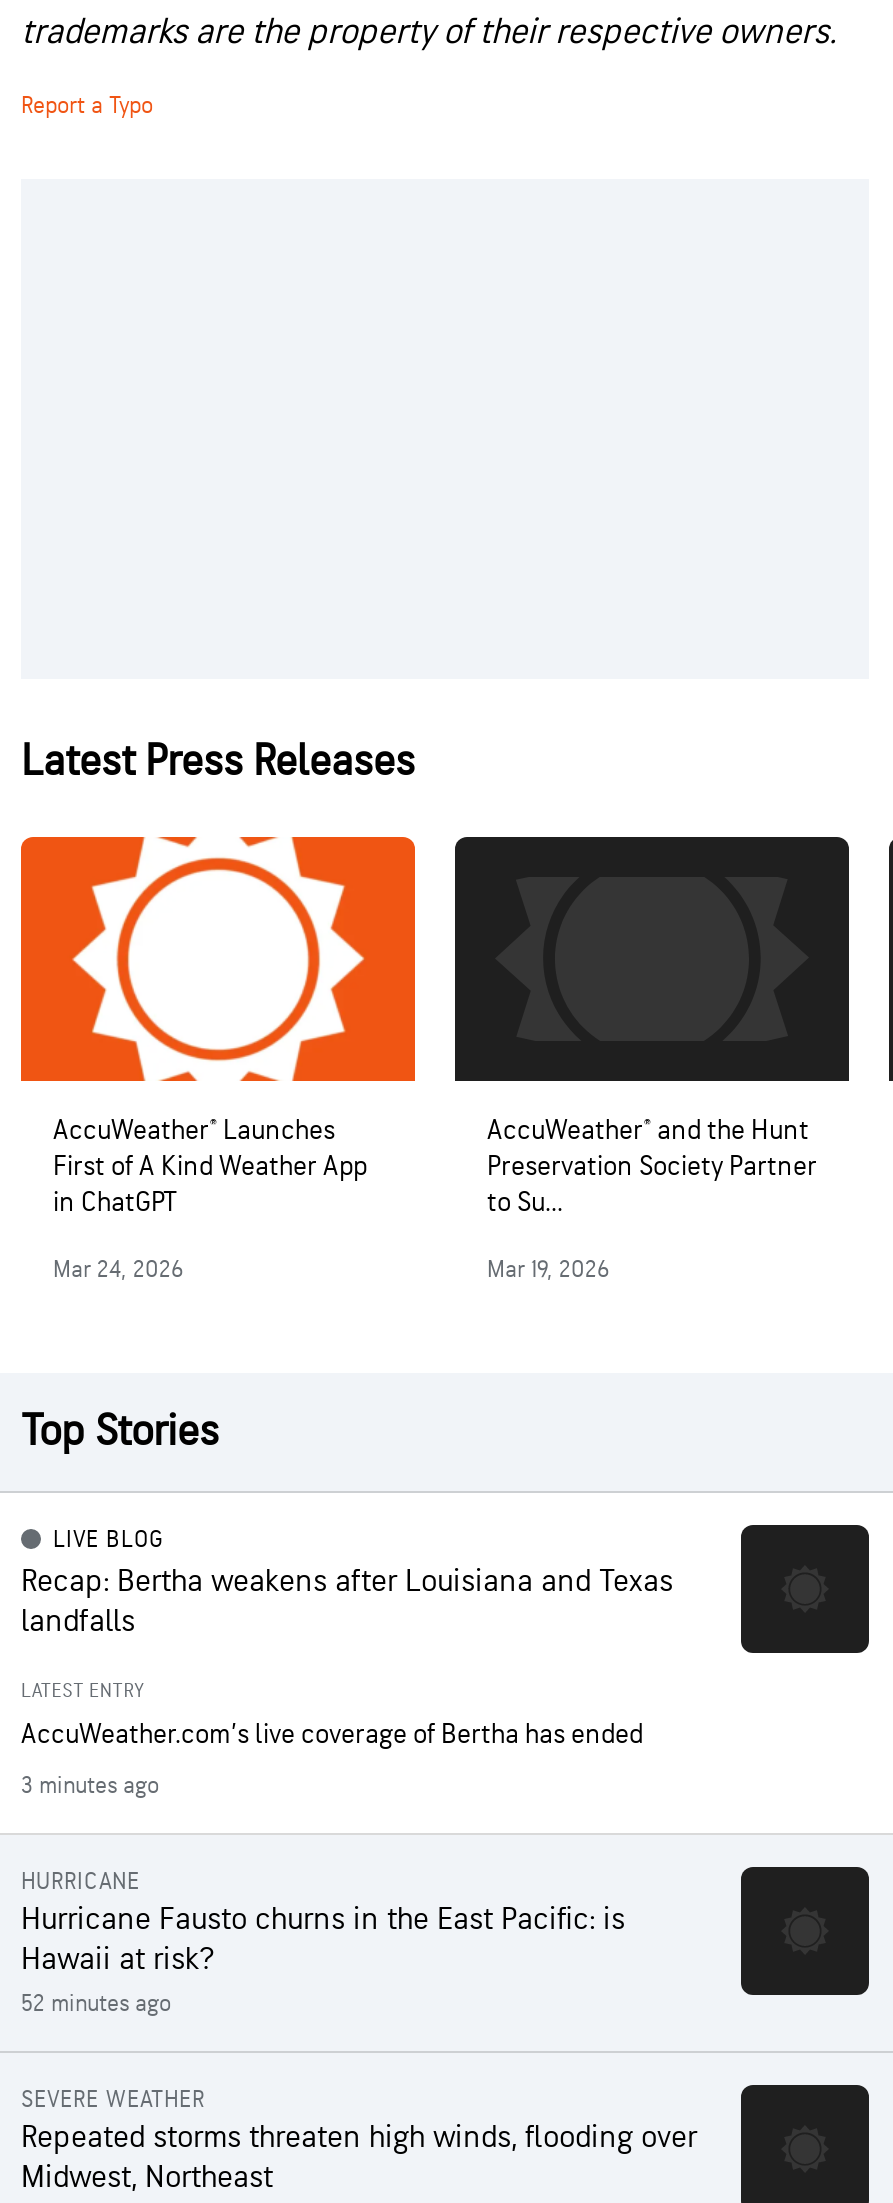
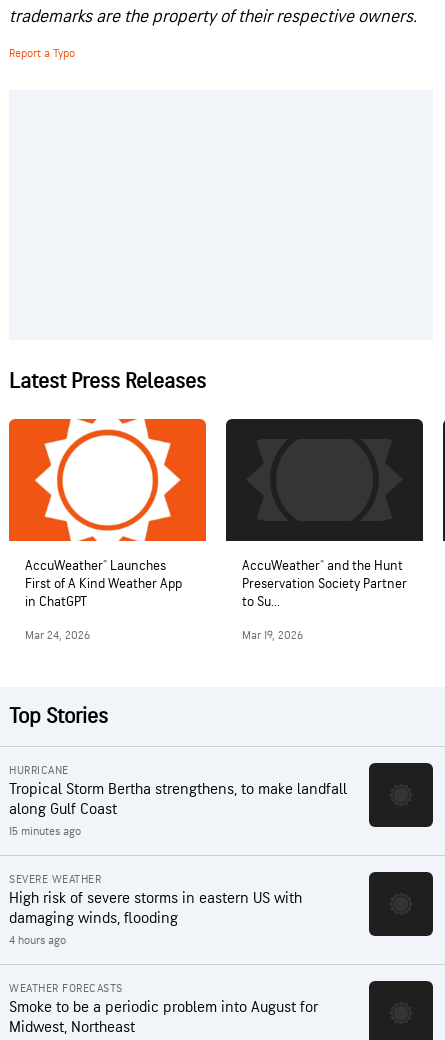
[21,1524,673,1800] LIVE BLOG | Recap: Bertha weakens after Louisiana and Texas | landfalls | LATEST ENTRY | AccuWeather.com’s live coverage of Bertha has ended | 3 minutes ago -> none
moved [21,1866,140,1896] -> [9,763,68,778]: HURRICANE
[21,1900,625,2018] Hurricane Fausto churns in the East Pacific: is | Hawaii at risk? | 52 minutes ago -> [9,780,347,839] Tropical Storm Bertha strengthens, to make landfall | along Gulf Coast | 15 minutes ago
moved [21,2084,205,2114] -> [9,872,101,887]: SEVERE WEATHER
[21,2118,697,2156] Repeated storms threaten high winds, flooding over -> [9,889,318,1017] High risk of severe storms in eastern US with | damaging winds, flooding | 4 hours ago | WEATHER FORECASTS | Smoke to be a periodic problem into August for

